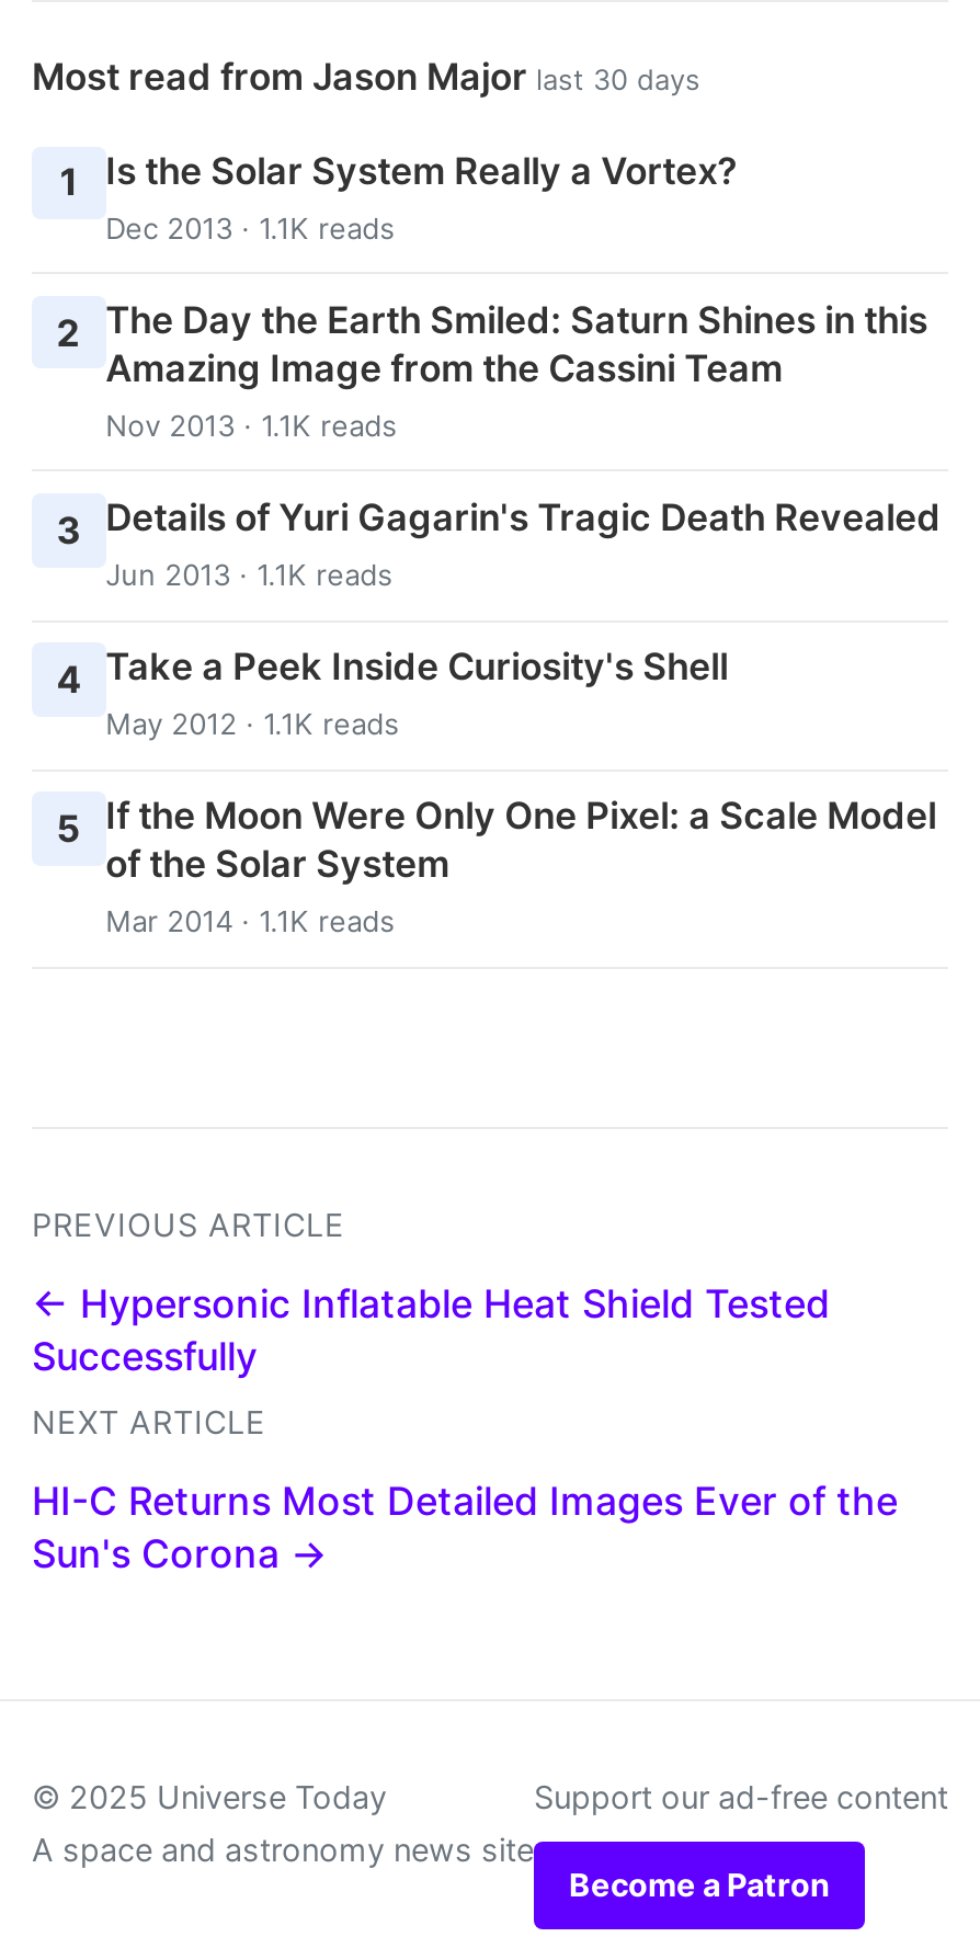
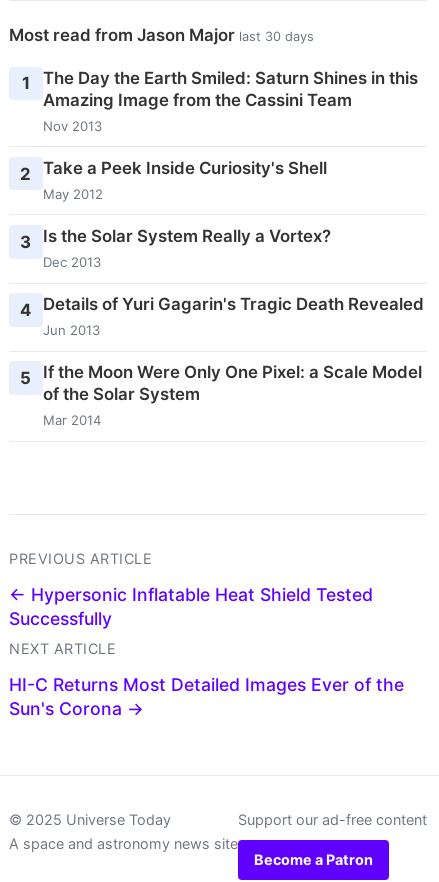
[57,148,928,354] Is the Solar System Really a Vortex? | Dec 2013 · 1.1K reads | 2 The Day the Earth Smiled: Saturn Shines in this -> [43,67,418,87] The Day the Earth Smiled: Saturn Shines in this
moved [105,346,783,390] -> [43,89,352,109]: Amazing Image from the Cassini Team
[57,407,941,741] Nov 2013 · 1.1K reads | 3 Details of Yuri Gagarin's Tragic Death Revealed | Jun 2013 · 1.1K reads | 4 Take a Peek Inside Curiosity's Shell | May 2012 · 1.1K reads -> [20,117,424,338] Nov 2013 | 2 Take a Peek Inside Curiosity's Shell | May 2012 | 3 Is the Solar System Really a Vortex? | Dec 2013 | 4 Details of Yuri Gagarin's Tragic Death Revealed | Jun 2013
[105,904,395,939] Mar 2014 · 1.1K reads -> [43,412,101,428] Mar 2014

